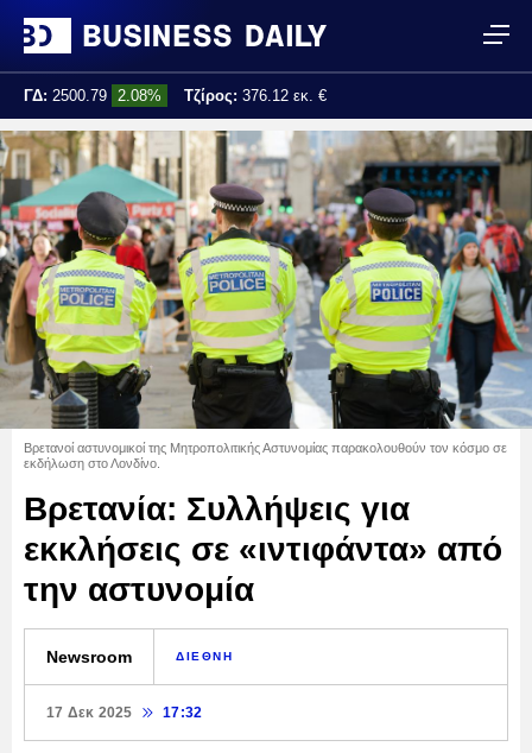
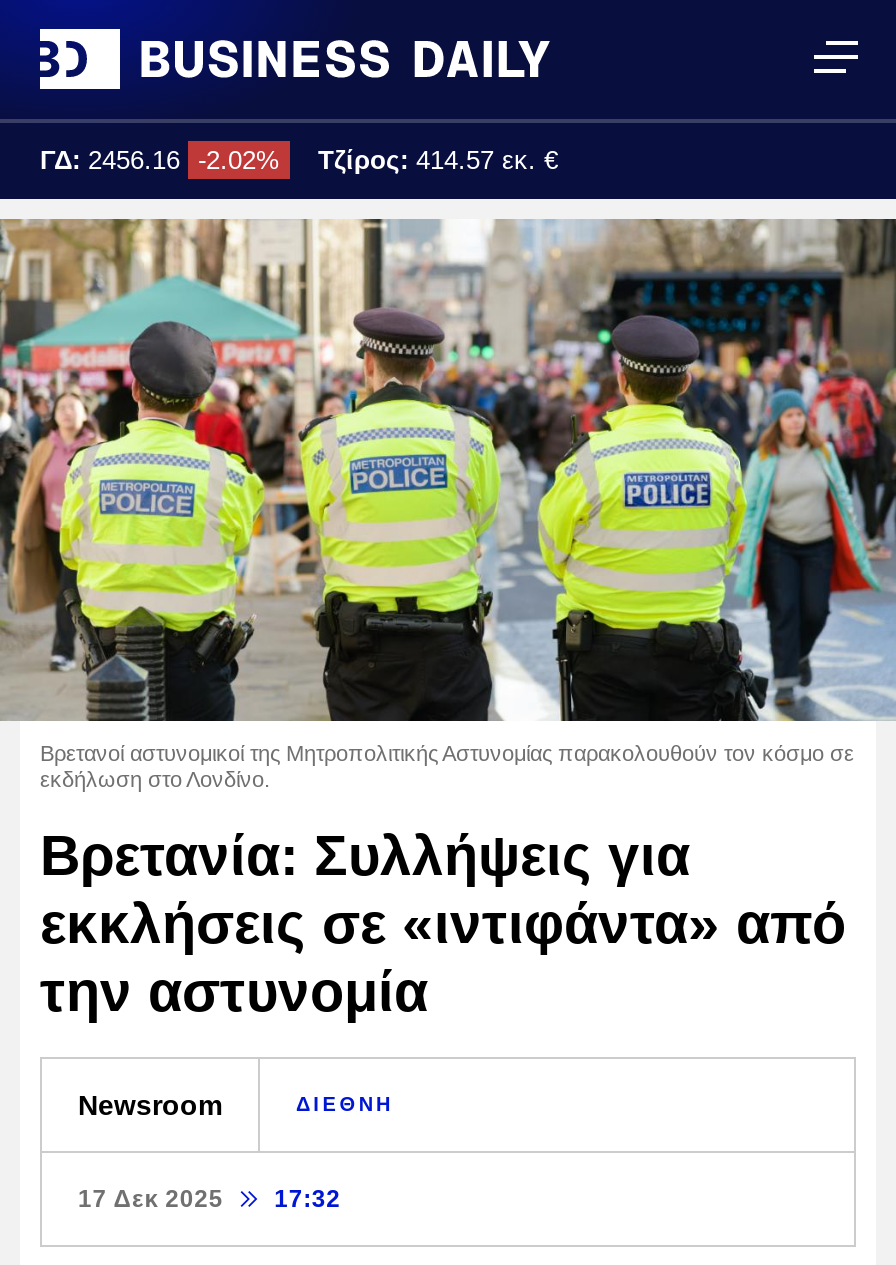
[24,87,161,105] ΓΔ: 2500.79 2.08% -> [40,145,280,175] ΓΔ: 2456.16 -2.02%
[184,87,327,105] Τζίρος: 376.12 εκ. € -> [318,145,558,175] Τζίρος: 414.57 εκ. €

